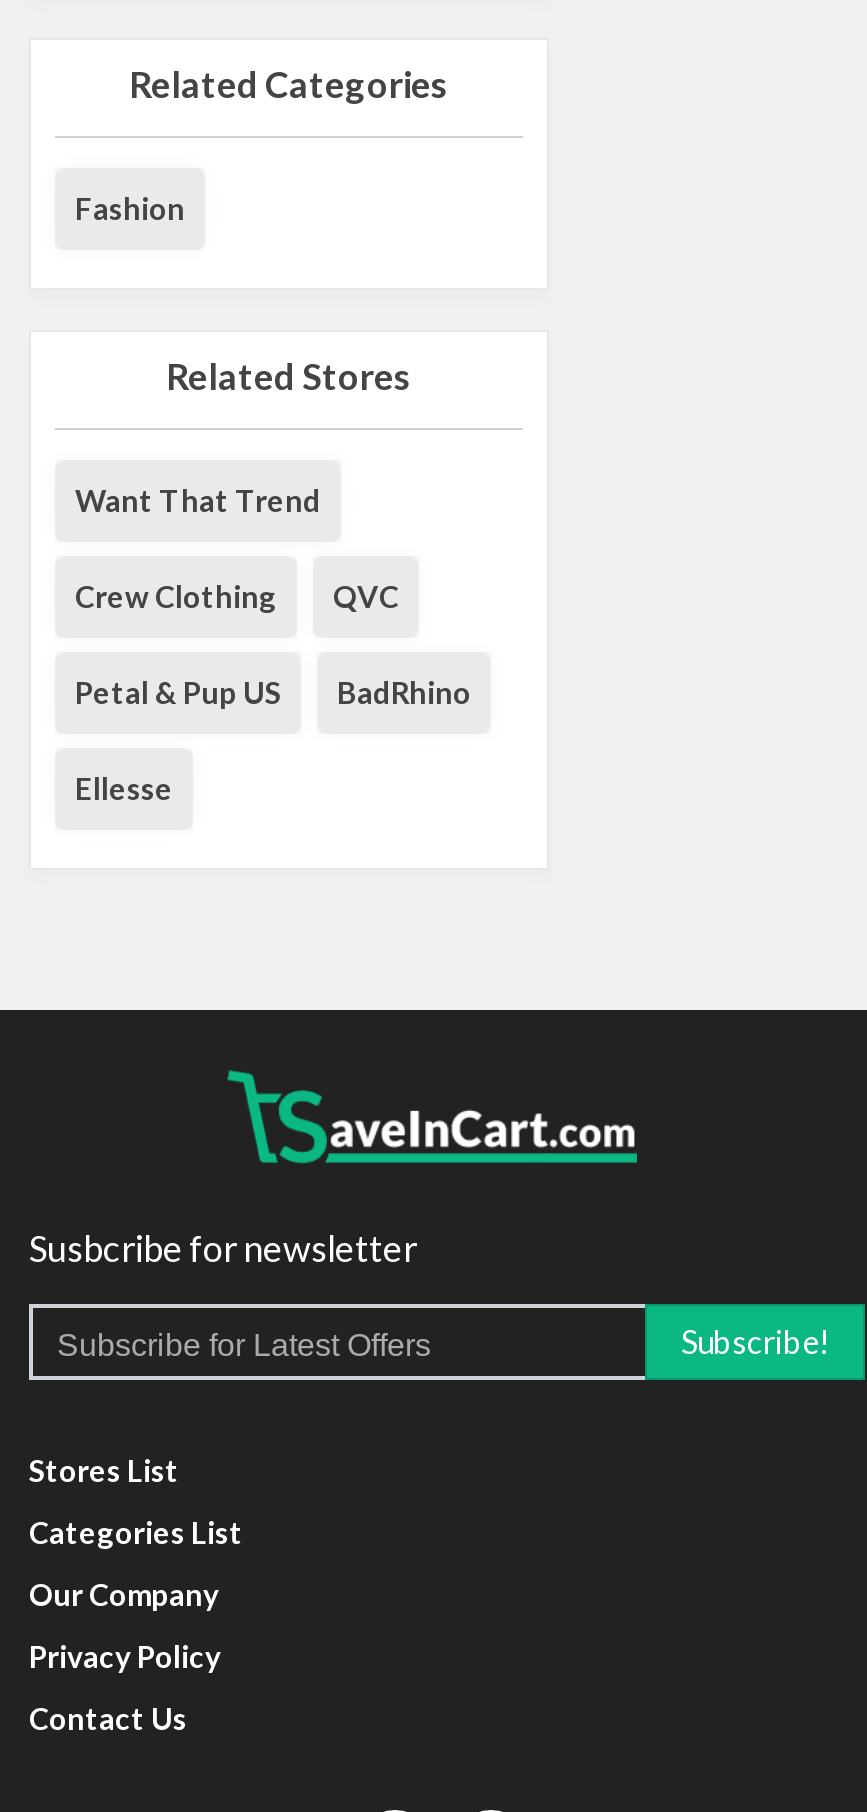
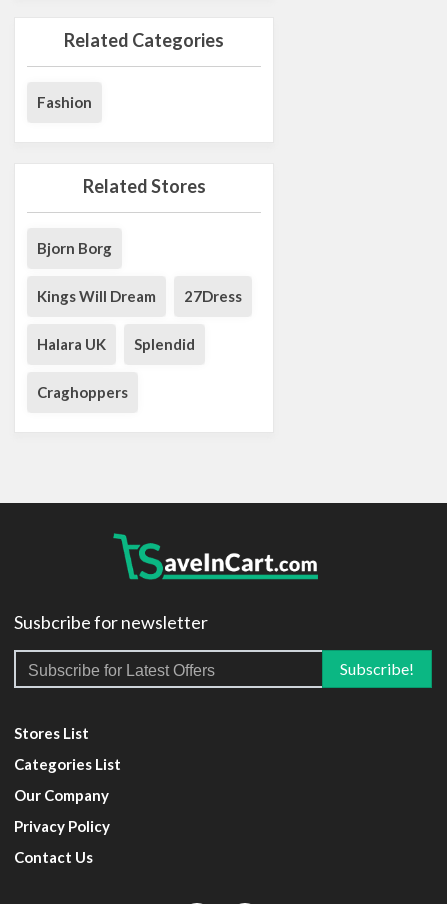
[75,482,321,518] Want That Trend -> [37,239,112,257] Bjorn Borg
[75,578,399,614] Crew Clothing | QVC -> [37,287,242,305] Kings Will Dream | 27Dress
[75,674,471,710] Petal & Pup US | BadRhino -> [37,335,195,353] Halara UK | Splendid
[75,770,173,806] Ellesse -> [37,383,128,401] Craghoppers

